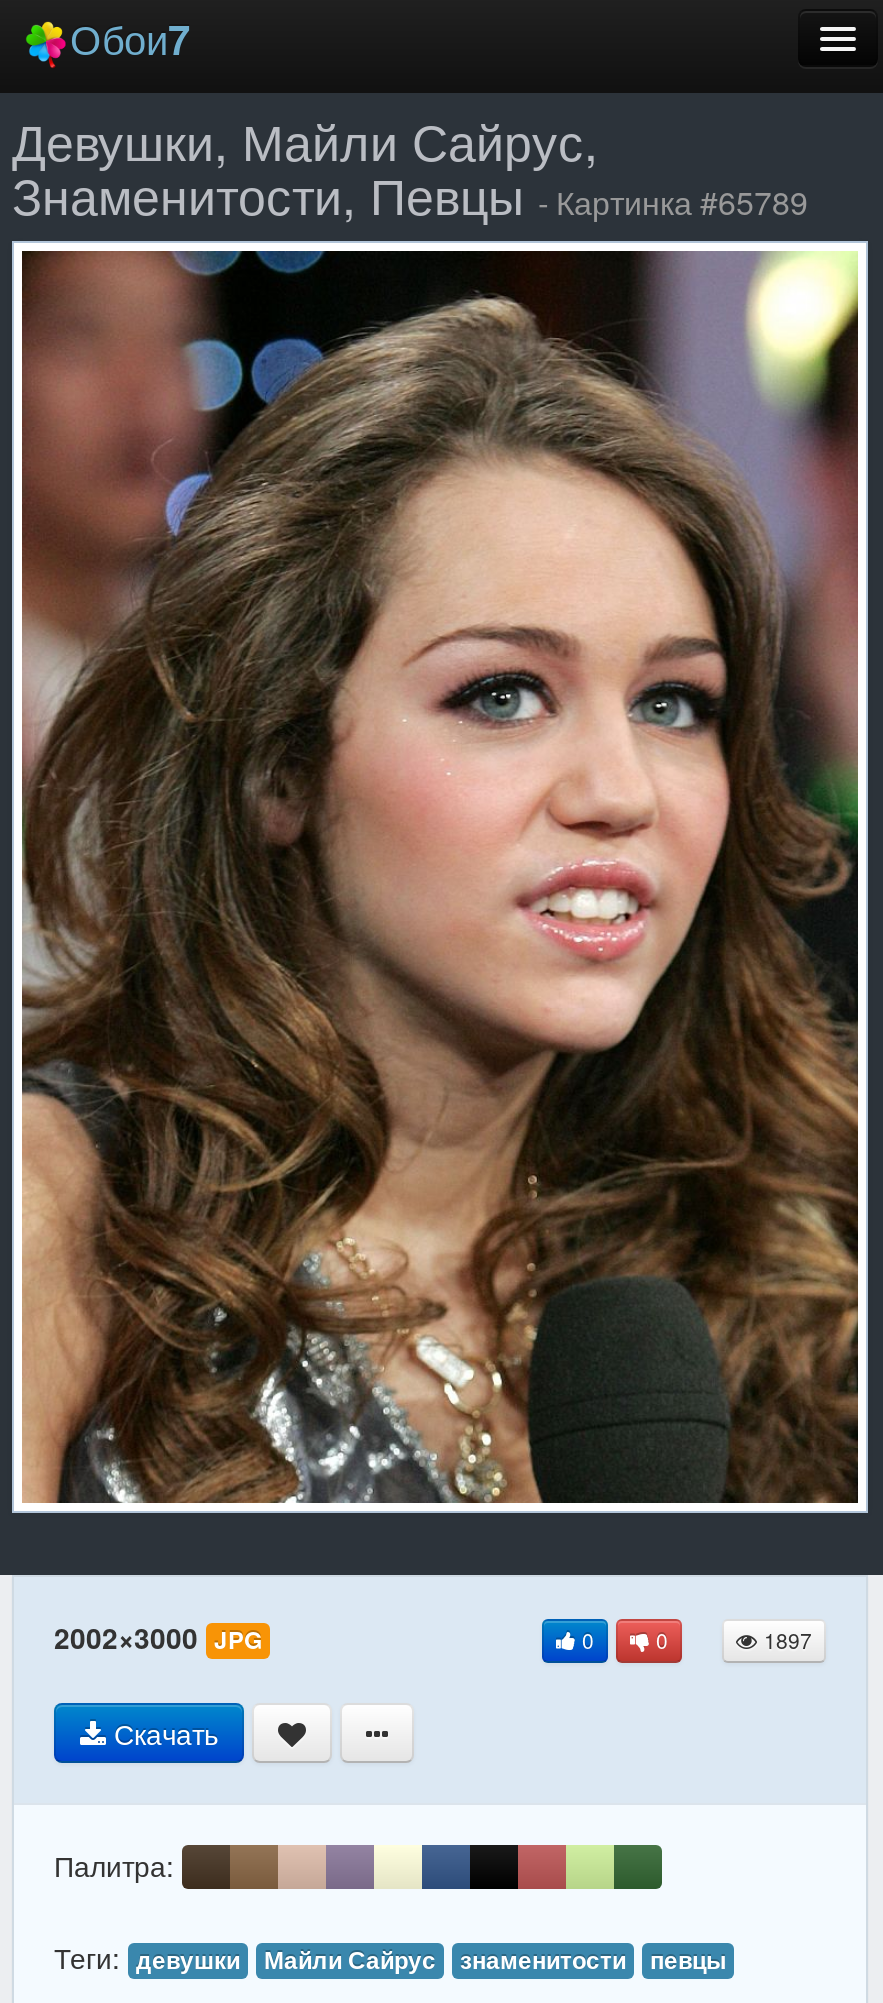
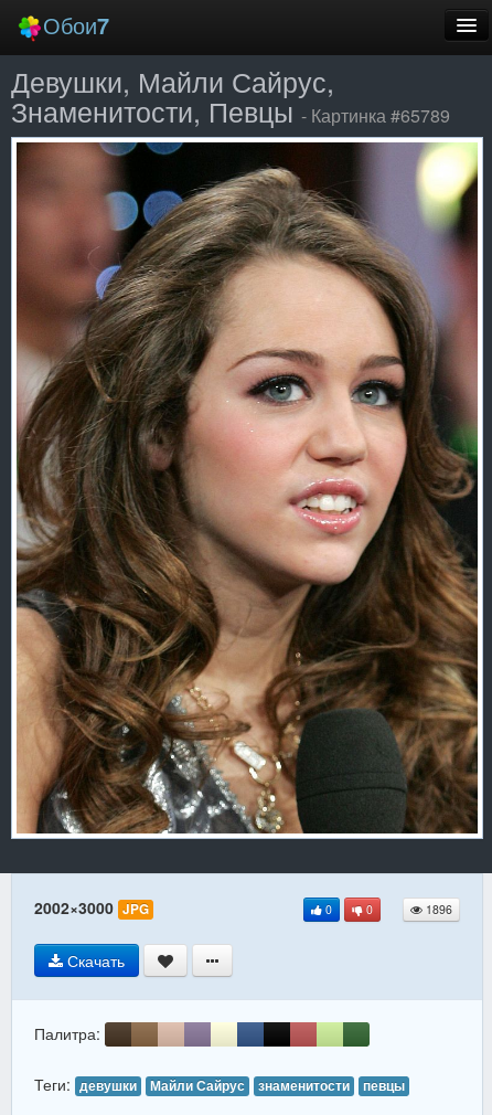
[758,1625,812,1655] 1897 -> [423,901,452,917] 1896

